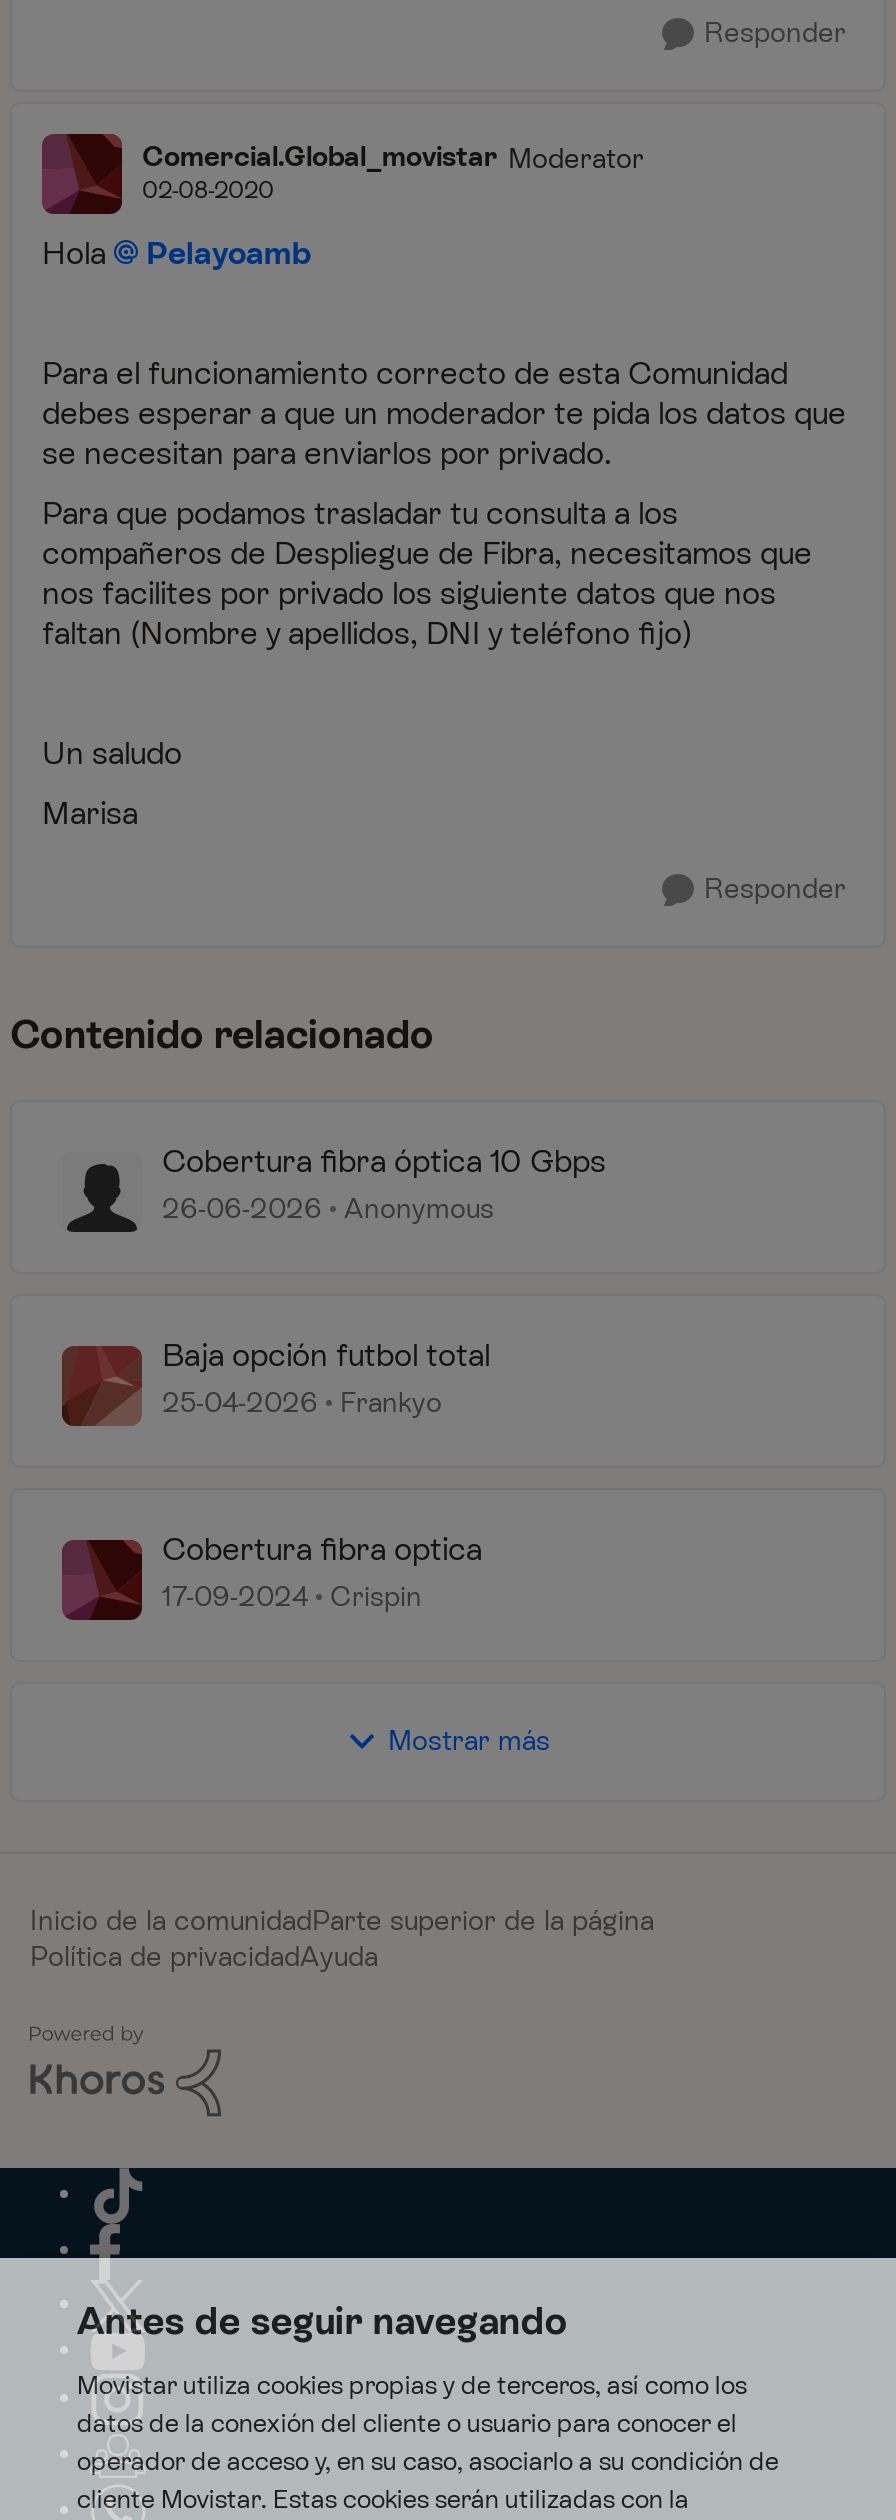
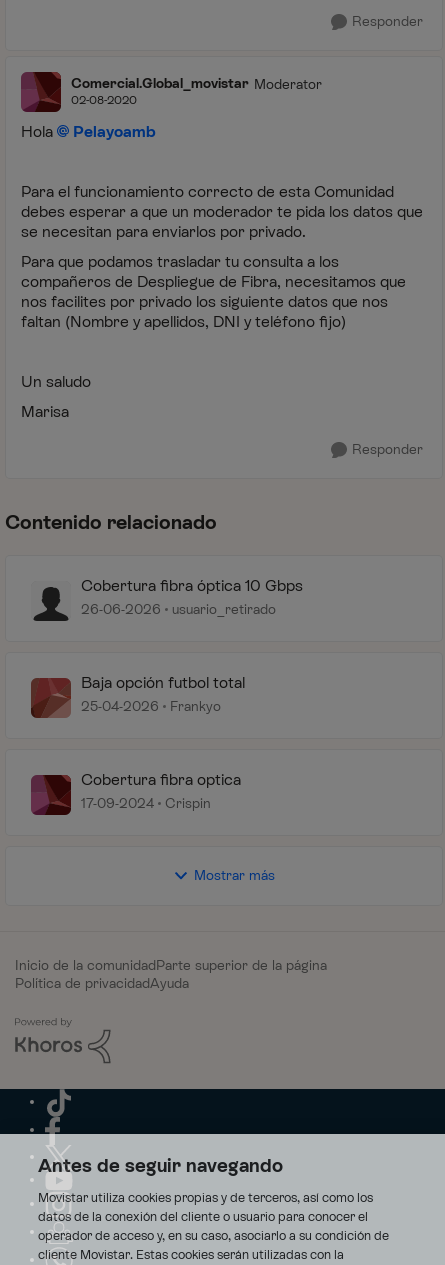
[344,1191,494,1225] Anonymous -> [172,600,276,617] usuario_retirado

